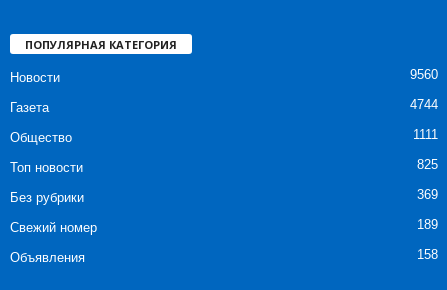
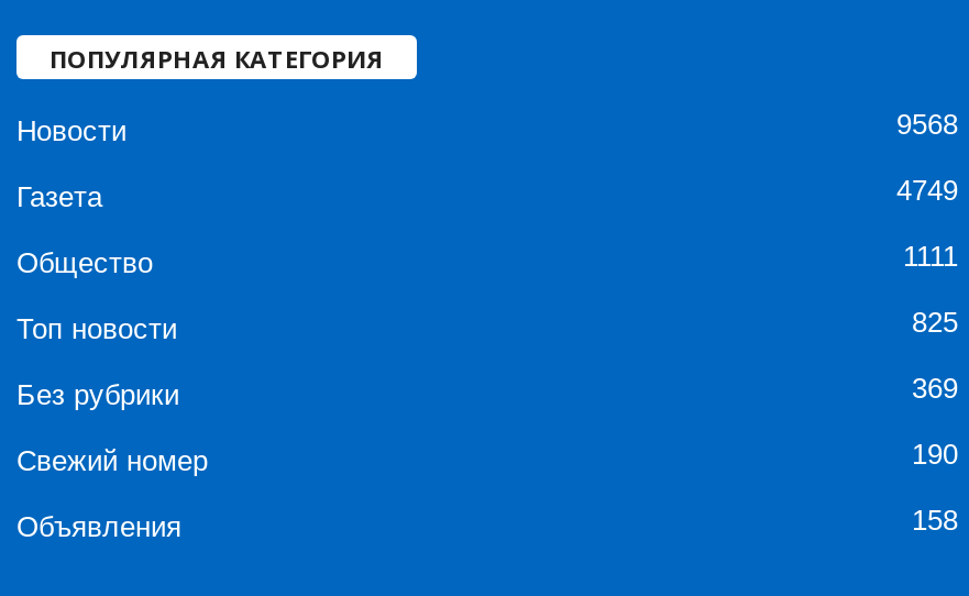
[410,67,438,82] 9560 -> [896,109,958,142] 9568
[410,97,438,112] 4744 -> [896,175,958,208] 4749
[417,217,438,232] 189 -> [912,439,958,472] 190

